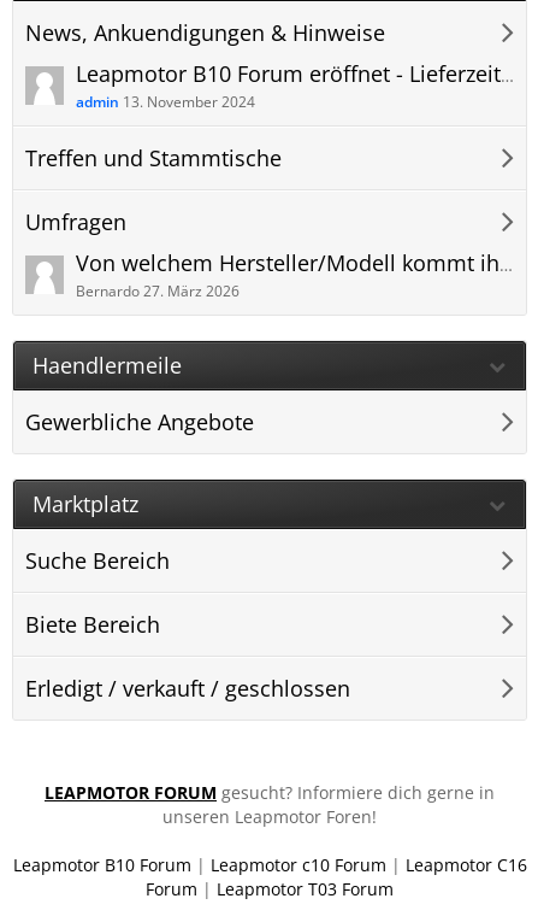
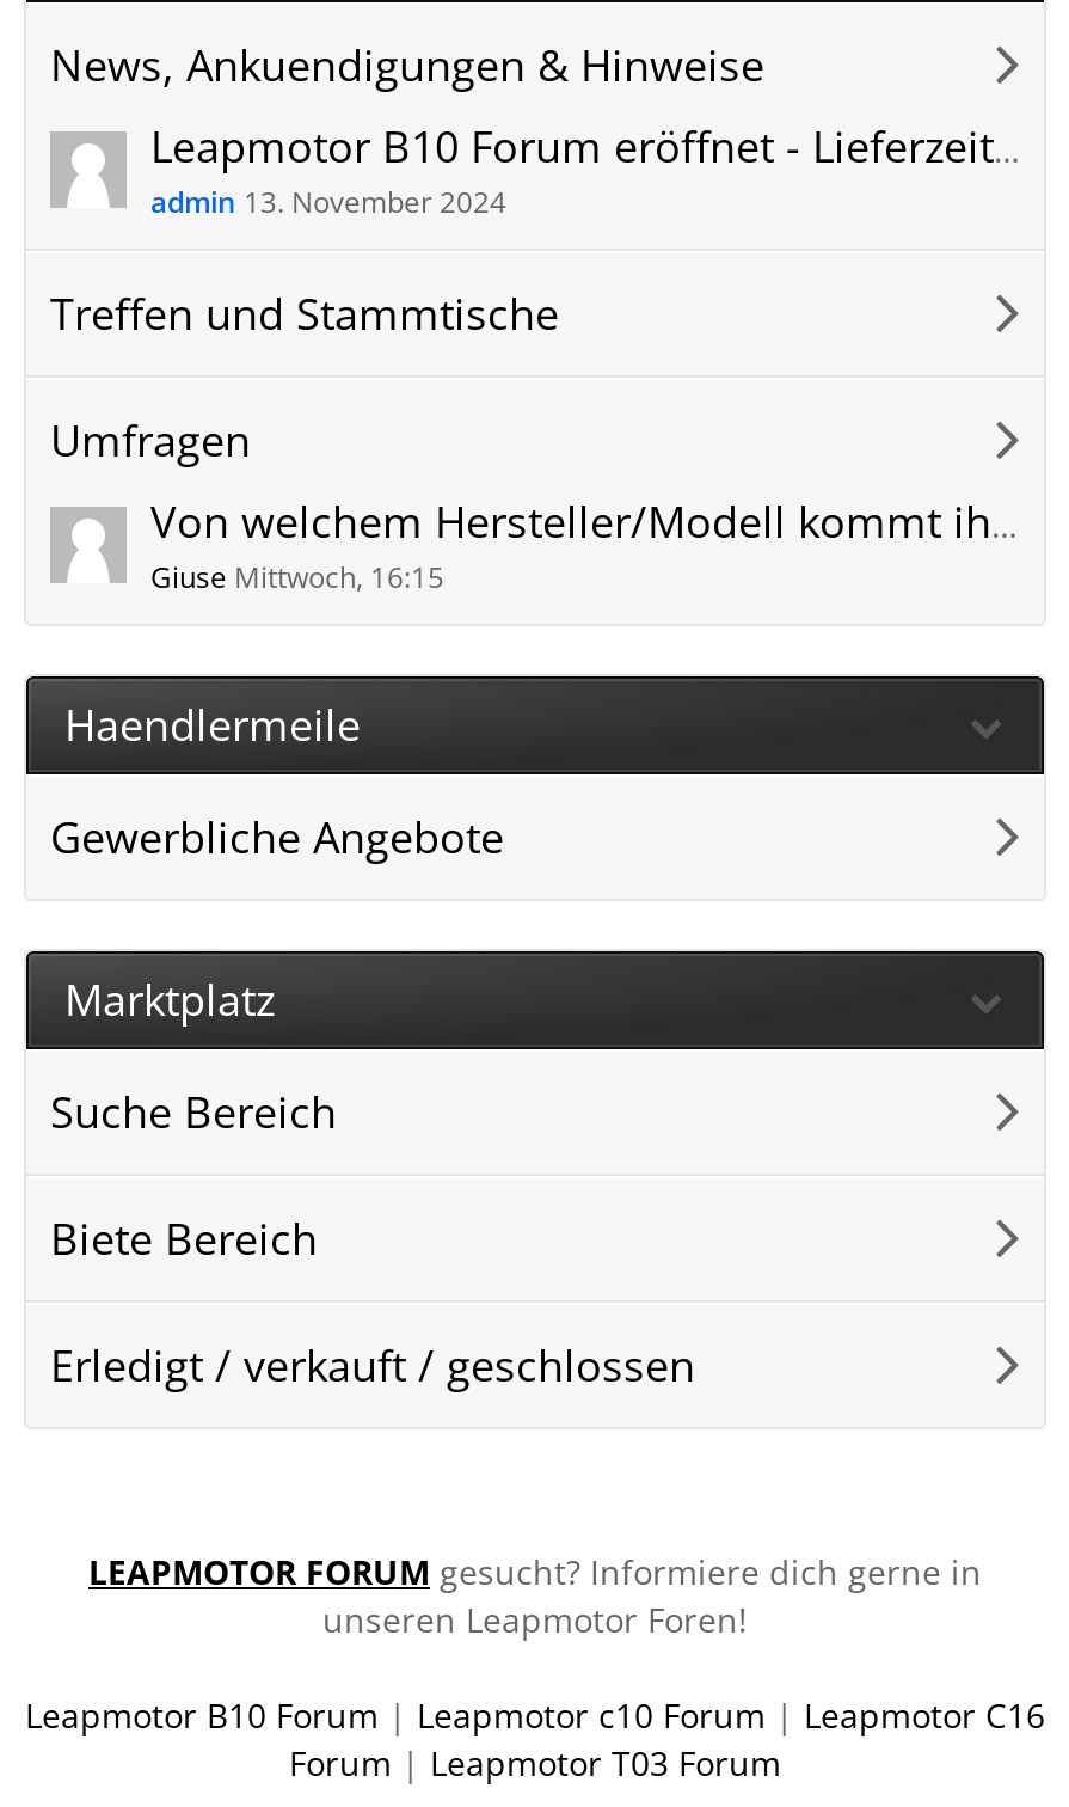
[76,281,240,301] Bernardo 27. März 2026 -> [150,557,444,598] Giuse Mittwoch, 16:15

